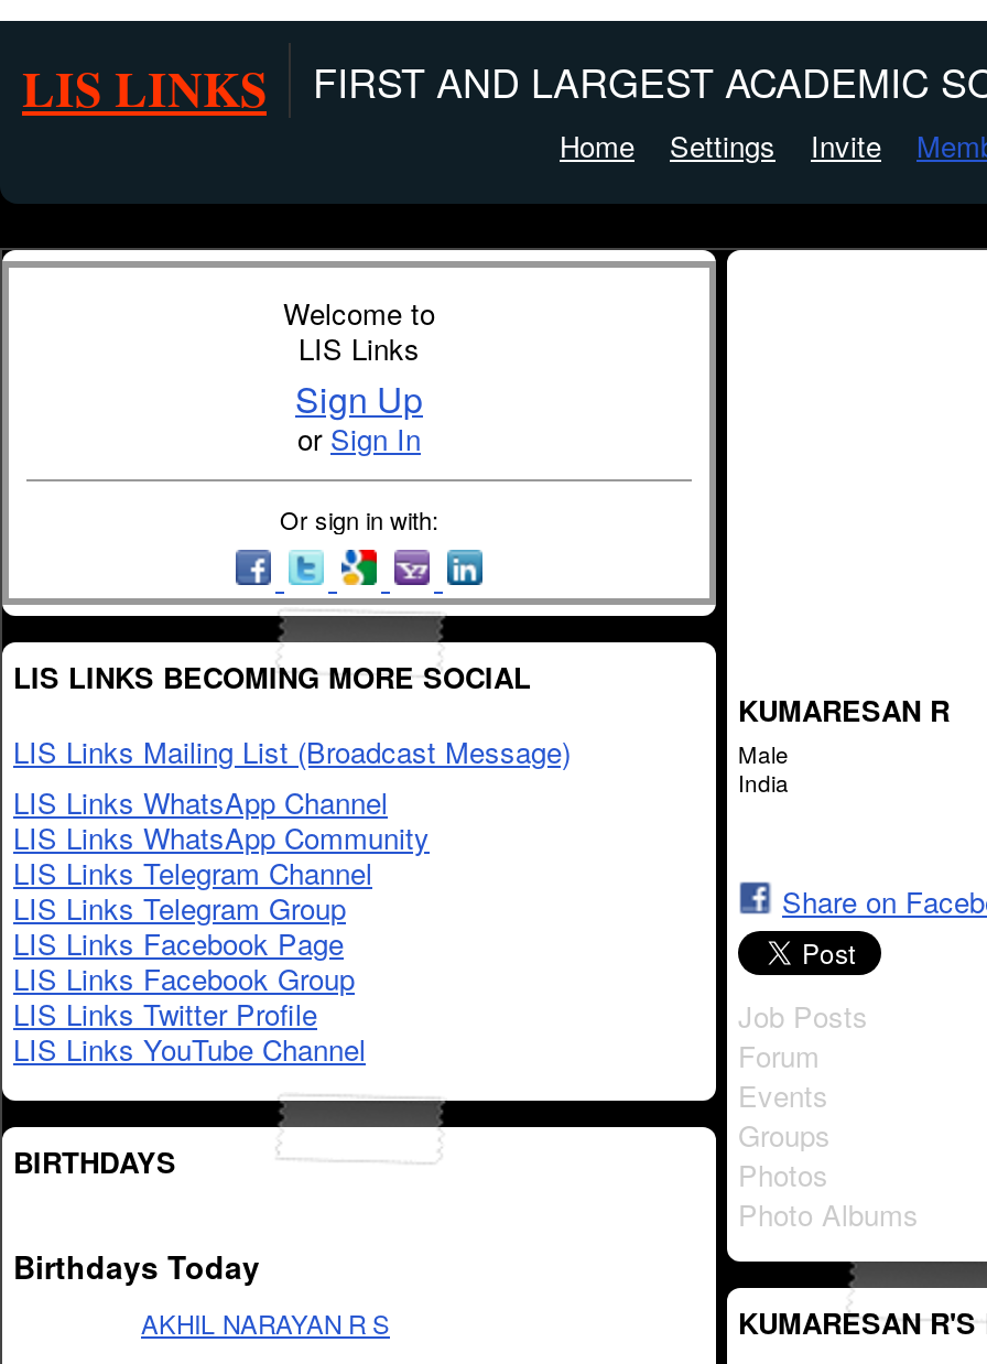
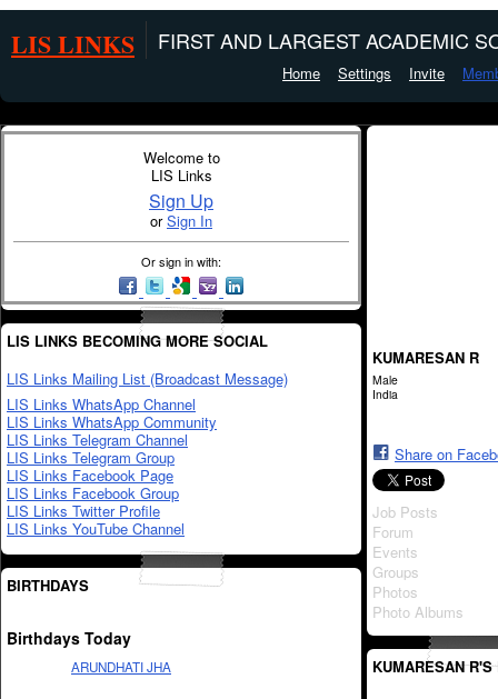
[141,1306,390,1341] AKHIL NARAYAN R S -> [71,658,171,676] ARUNDHATI JHA

